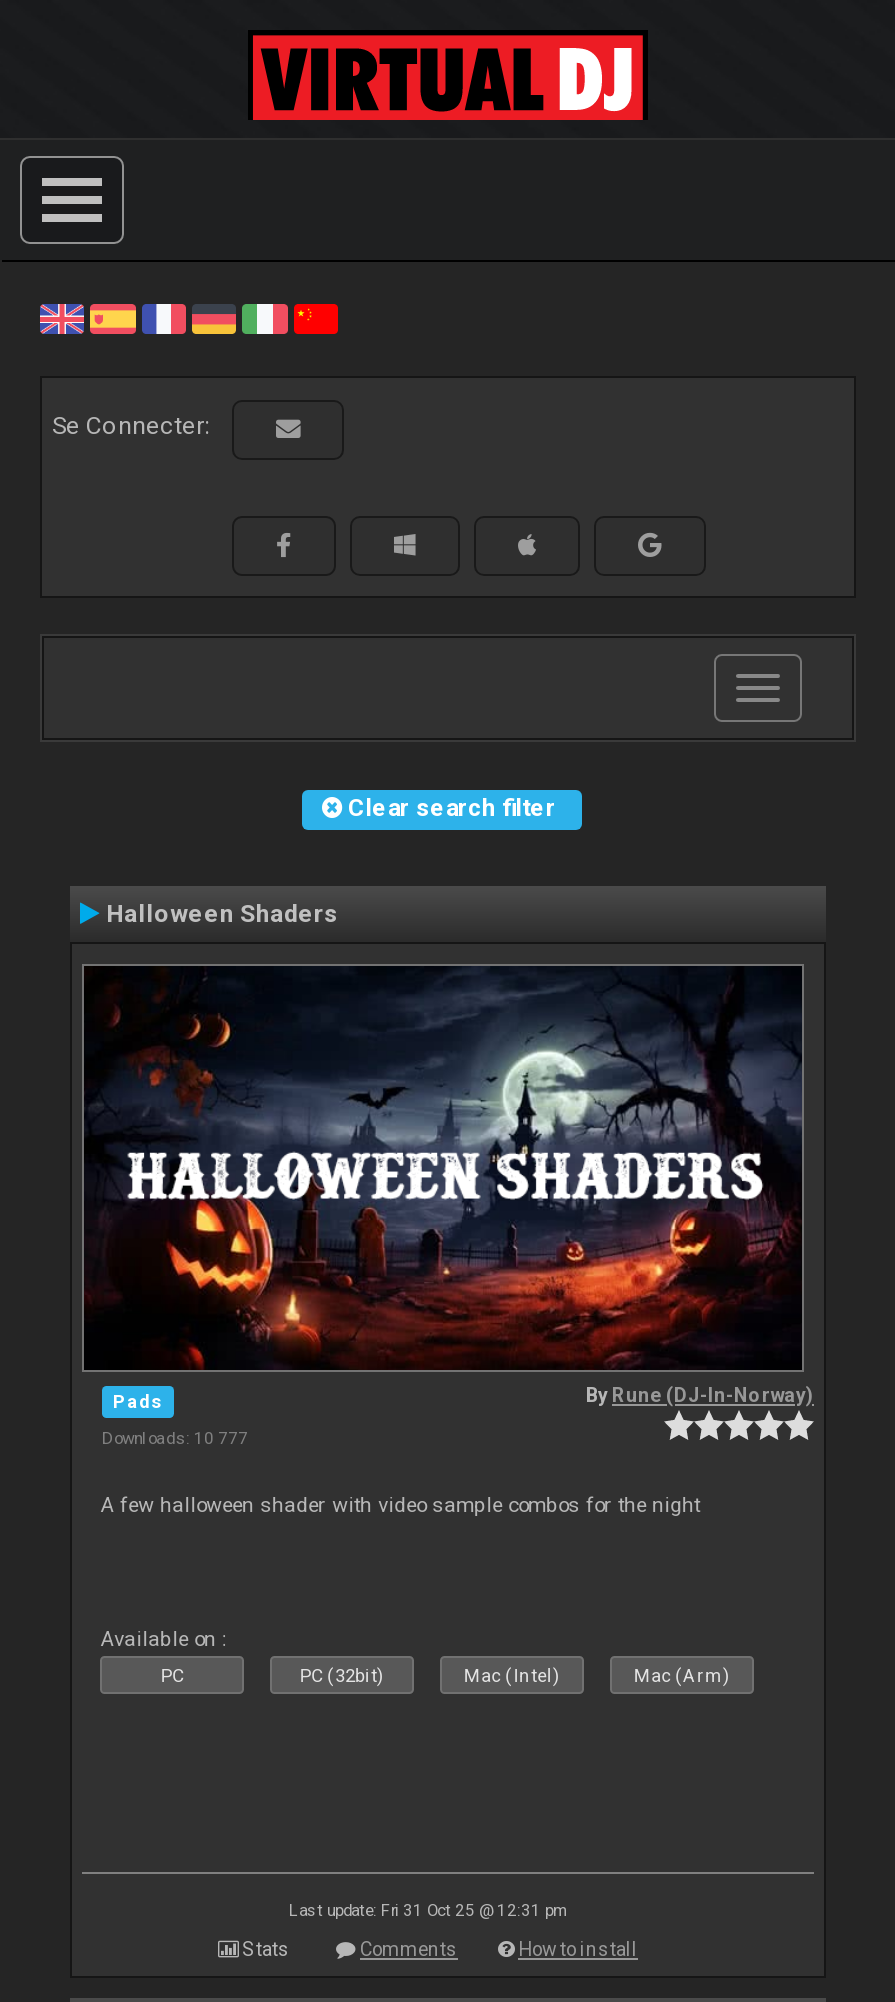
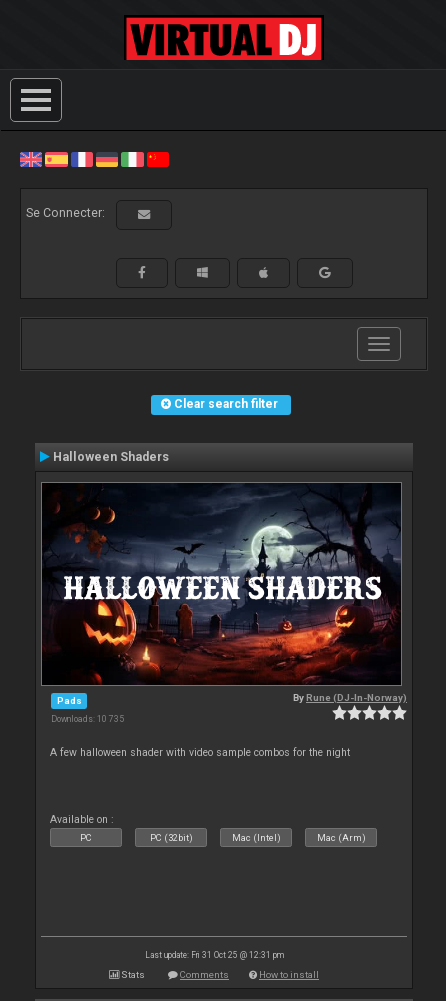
[102,1427,248,1447] Downloads: 10 777 -> [51,714,124,724] Downloads: 10 735

